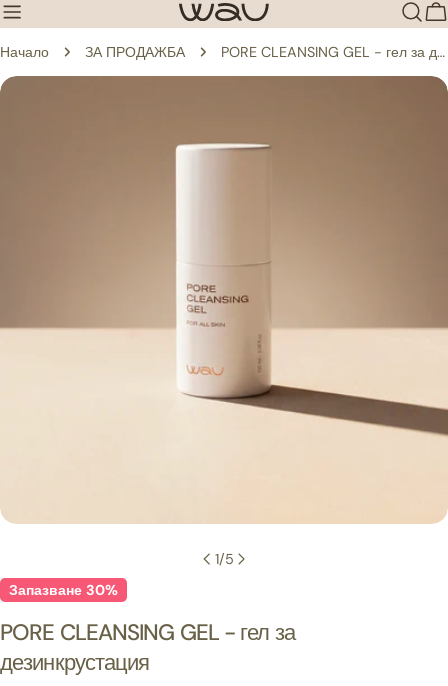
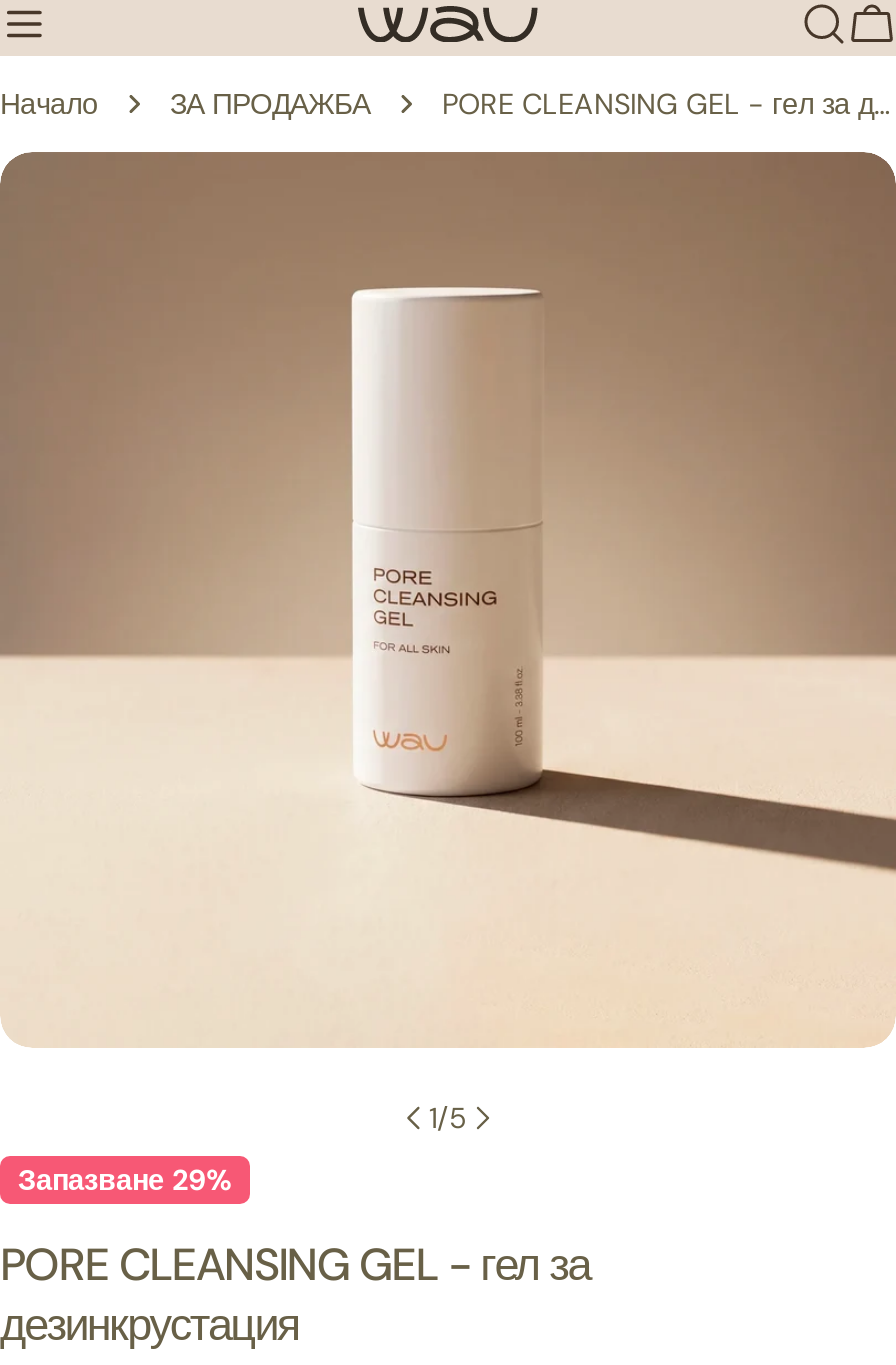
[9,581,118,599] Запазване 30% -> [18,1161,232,1197] Запазване 29%

